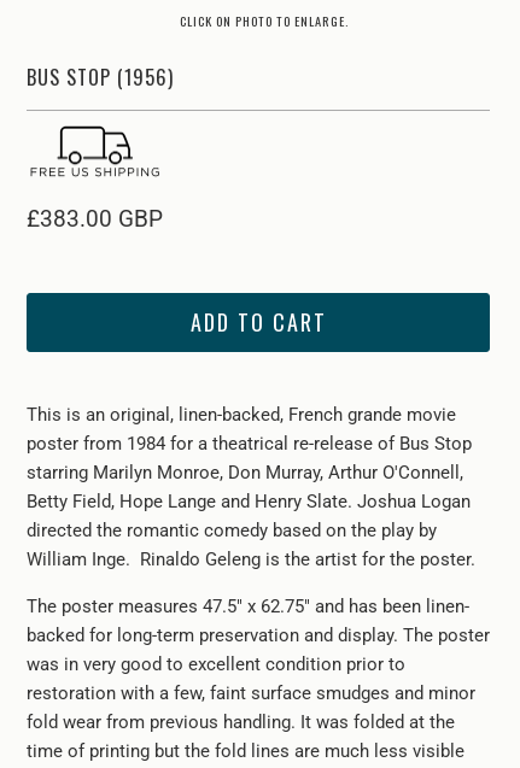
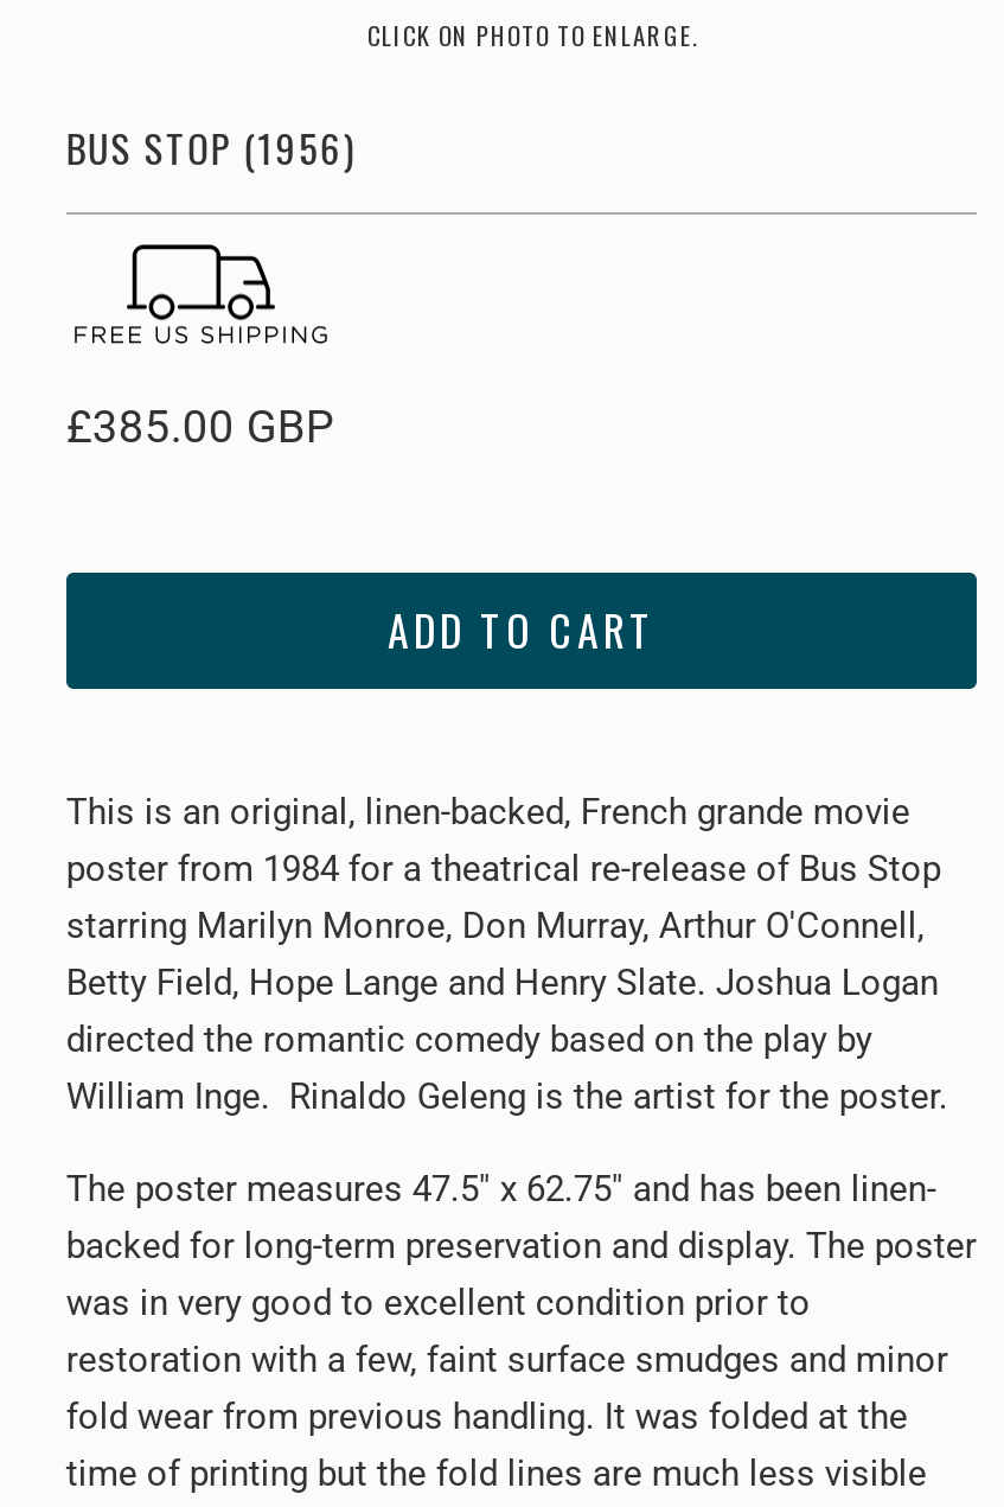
[26,205,163,233] £383.00 GBP -> [66,401,334,455] £385.00 GBP

